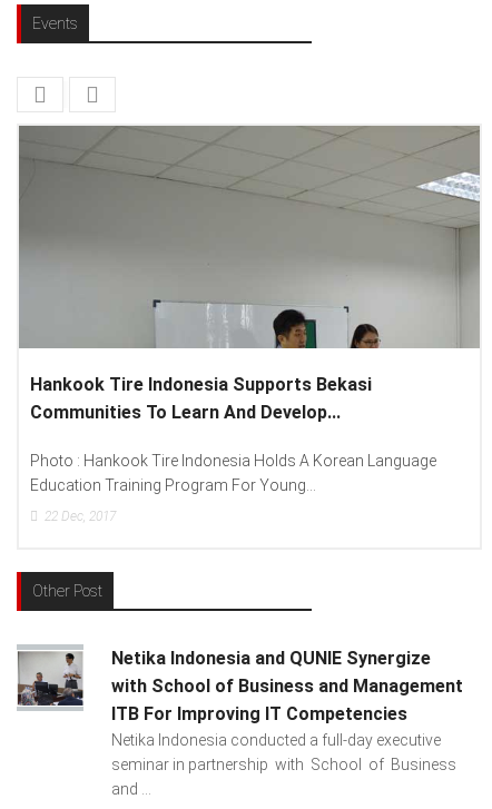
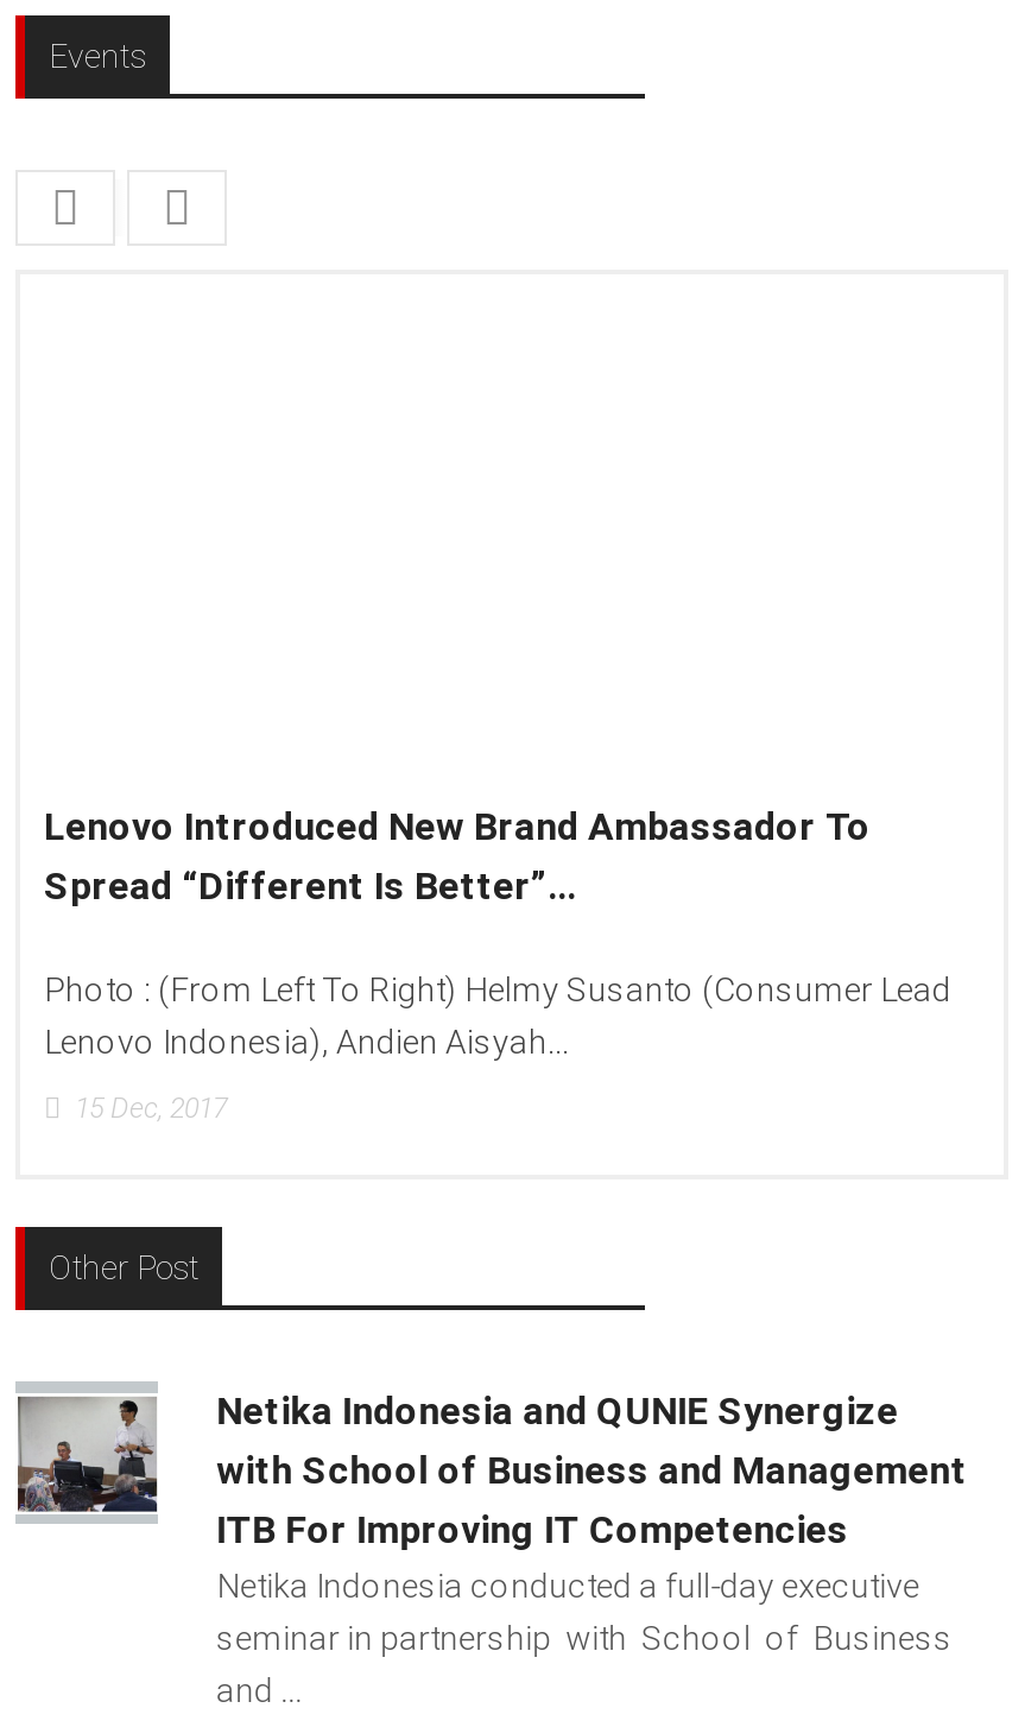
[18,125,481,349] [image] -> none
[30,374,372,423] Hankook Tire Indonesia Supports Bekasi | Communities To Learn And Develop... -> [44,805,871,910] Lenovo Introduced New Brand Ambassador To | Spread “Different Is Better”...
[30,452,436,495] Photo : Hankook Tire Indonesia Holds A Korean Language | Education Training Program For Young... -> [44,971,951,1062] Photo : (From Left To Right) Helmy Susanto (Consumer Lead | Lenovo Indonesia), Andien Aisyah...
[45,509,116,525] 22 Dec, 2017 -> [75,1092,227,1126] 15 Dec, 2017

